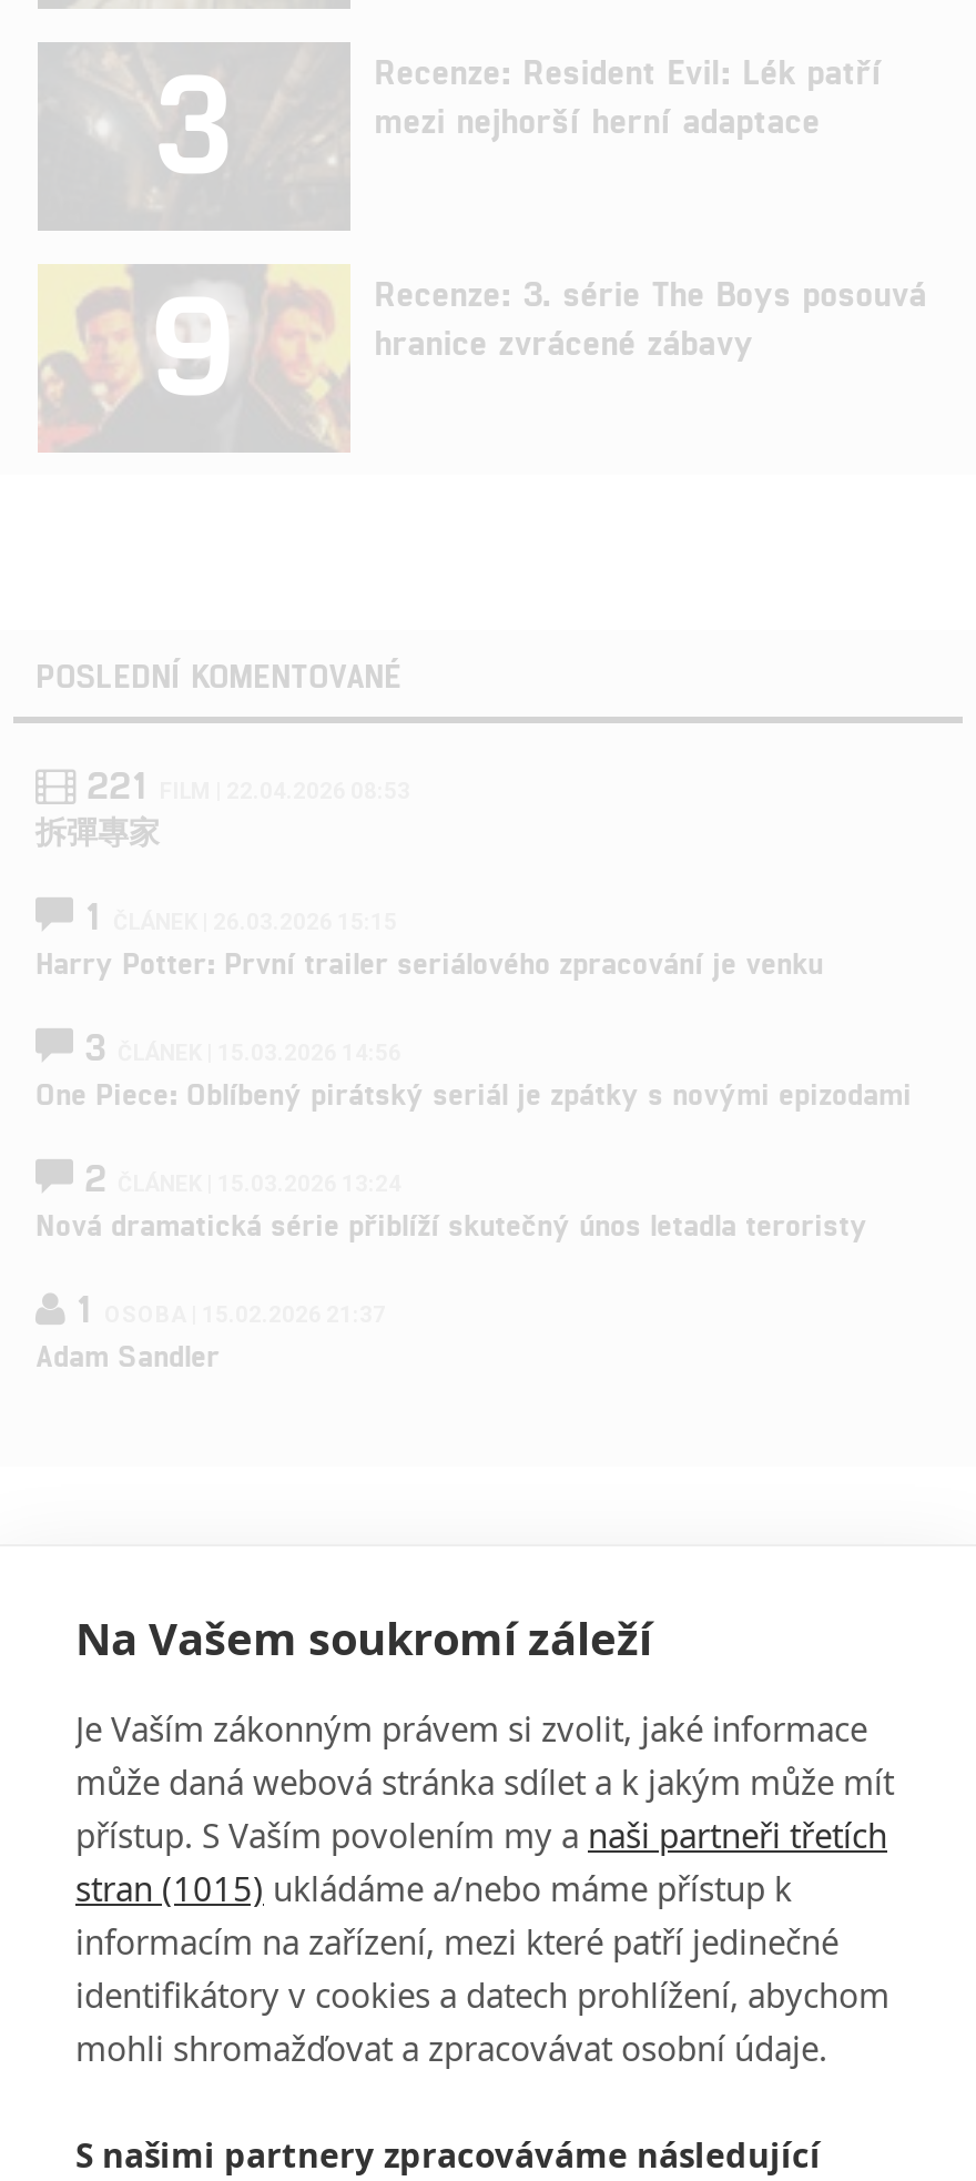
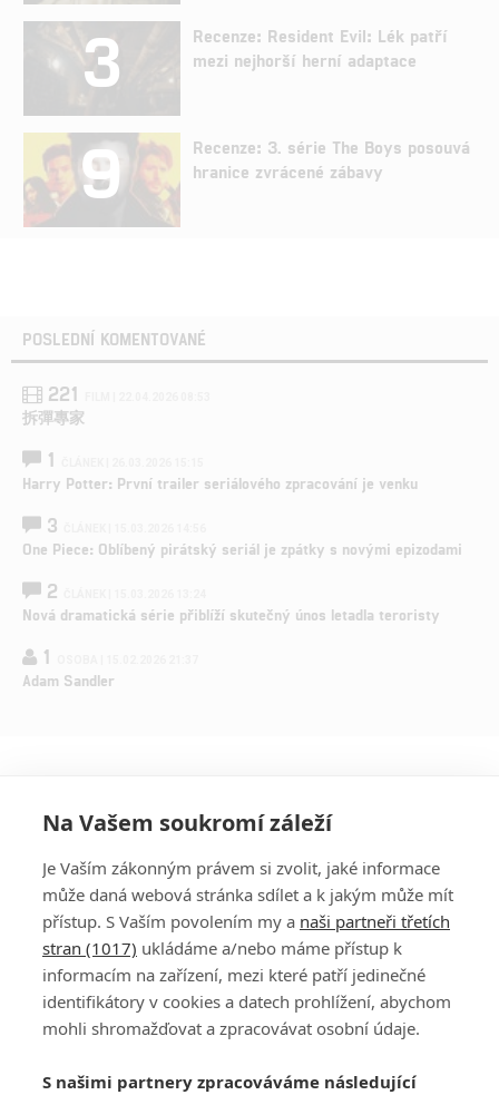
[75,1866,792,1910] stran (1015) ukládáme a/nebo máme přístup k -> [42,937,402,959] stran (1017) ukládáme a/nebo máme přístup k

